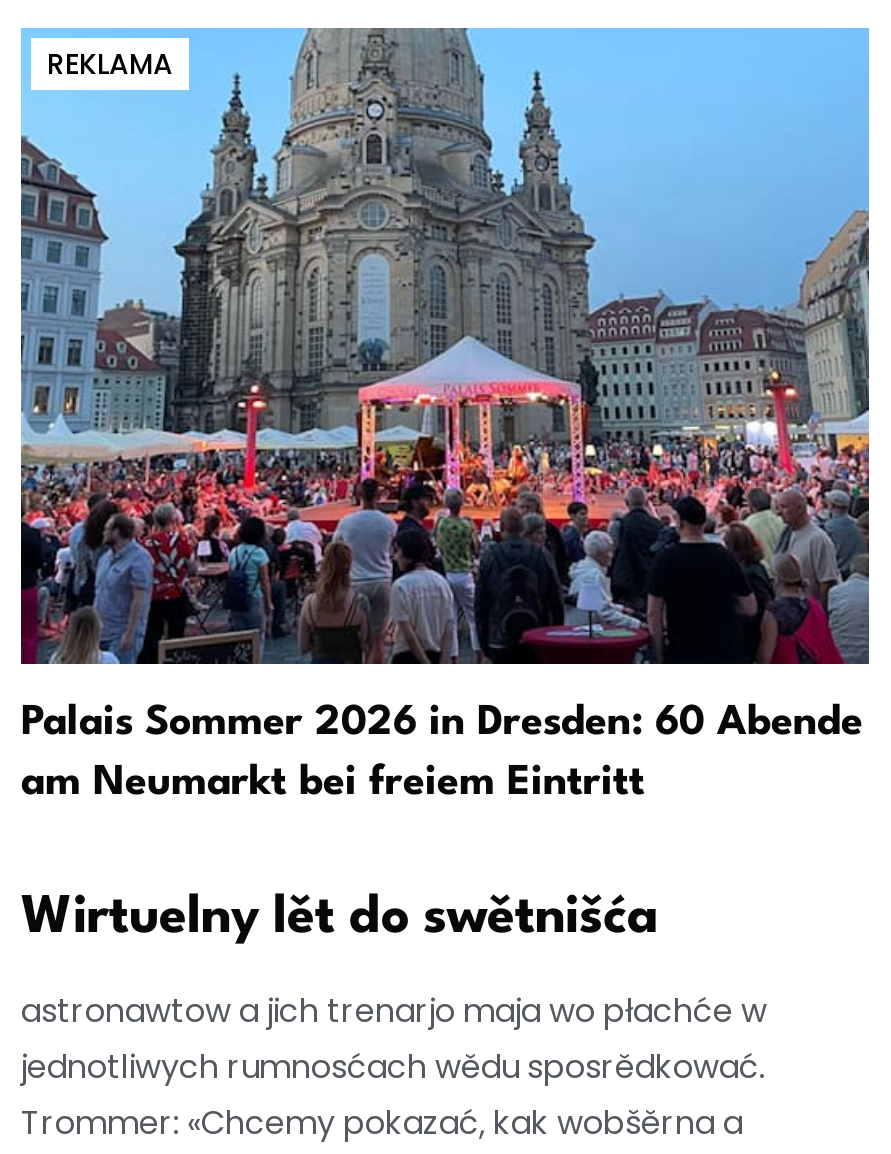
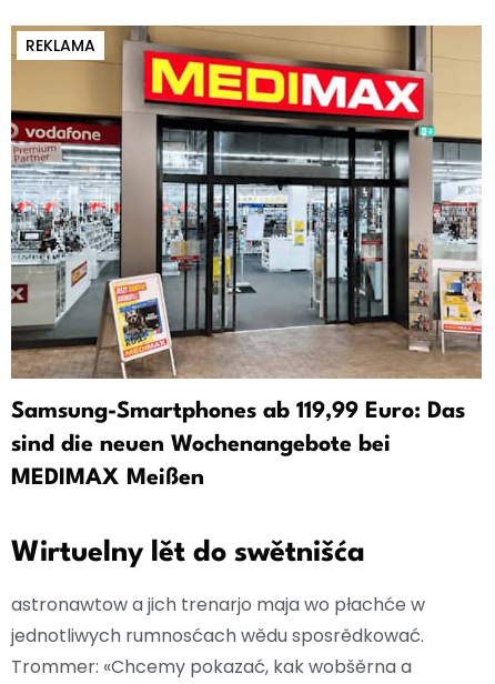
[19,26,871,804] [image] | Palais Sommer 2026 in Dresden: 60 Abende | am Neumarkt bei freiem Eintritt -> [10,24,483,490] [image] | Samsung-Smartphones ab 119,99 Euro: Das | sind die neuen Wochenangebote bei | MEDIMAX Meißen

